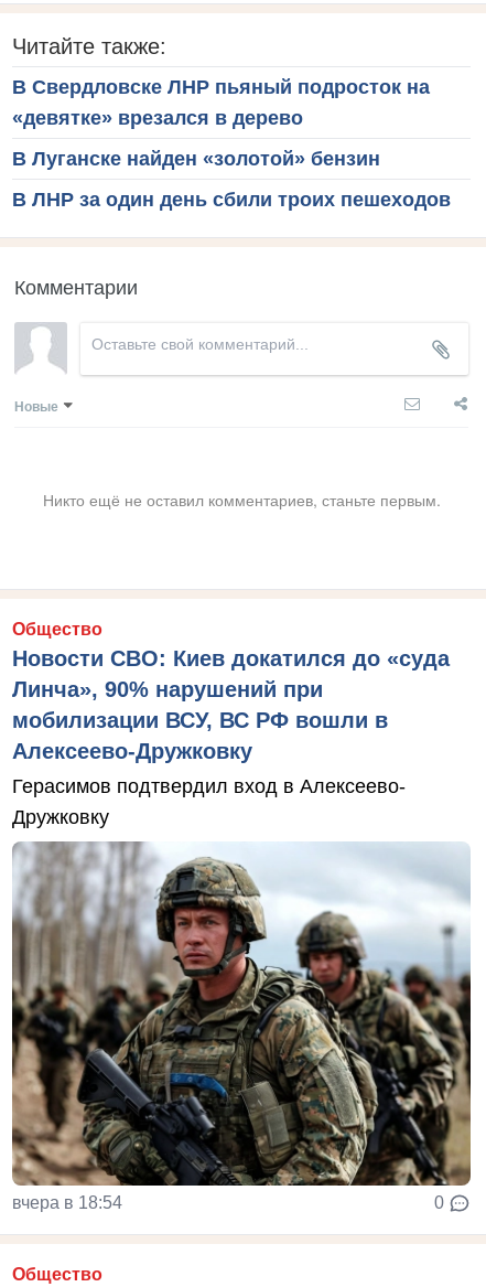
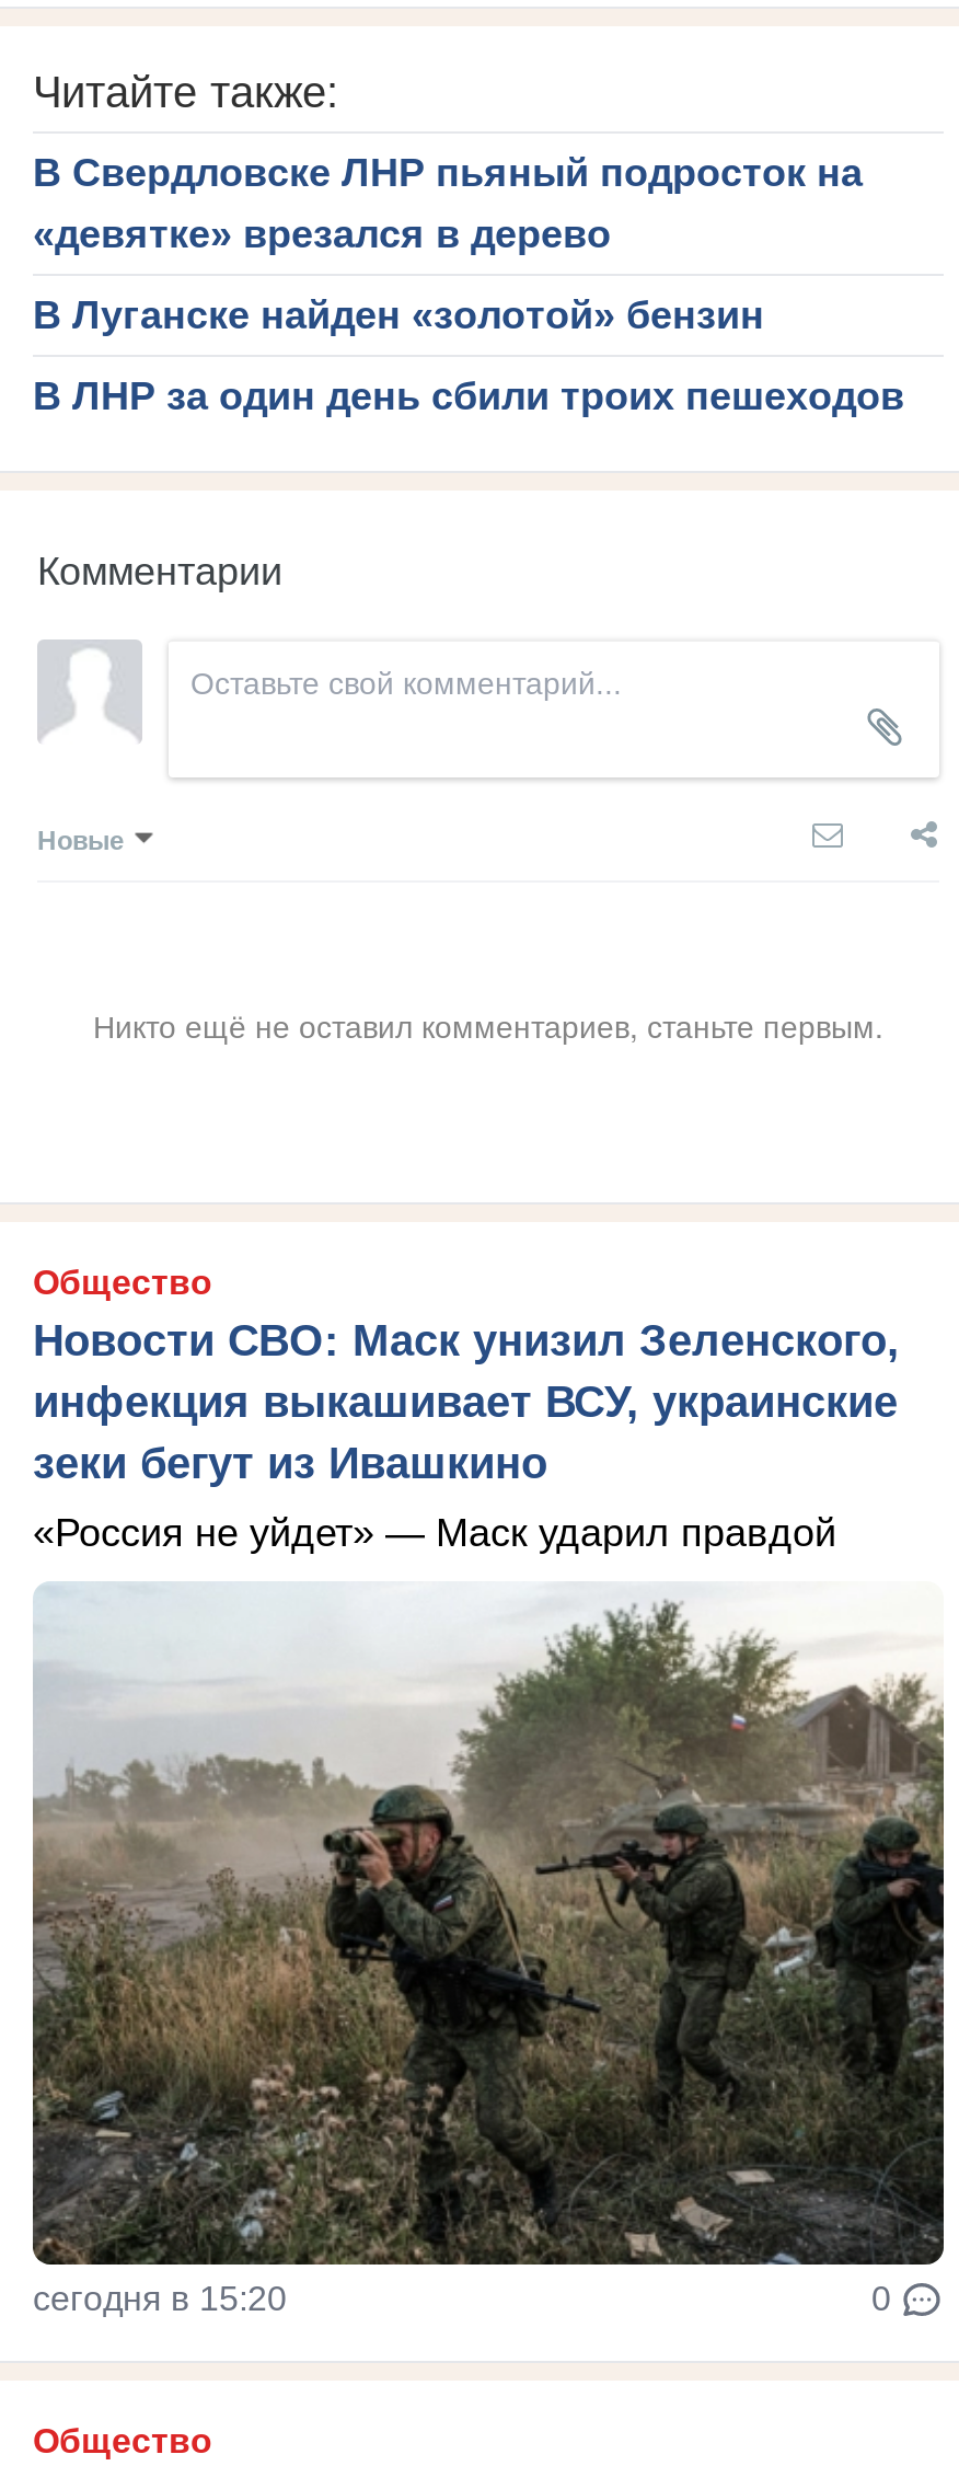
[12,646,450,763] Новости СВО: Киев докатился до «суда | Линча», 90% нарушений при | мобилизации ВСУ, ВС РФ вошли в | Алексеево-Дружковку -> [33,1316,900,1487] Новости СВО: Маск унизил Зеленского, | инфекция выкашивает ВСУ, украинские | зеки бегут из Ивашкино
[12,775,406,828] Герасимов подтвердил вход в Алексеево- | Дружковку -> [33,1511,836,1554] «Россия не уйдет» — Маск ударил правдой
[12,841,472,1212] [image] | вчера в 18:54 -> [31,1632,946,2317] [image] | сегодня в 15:20

